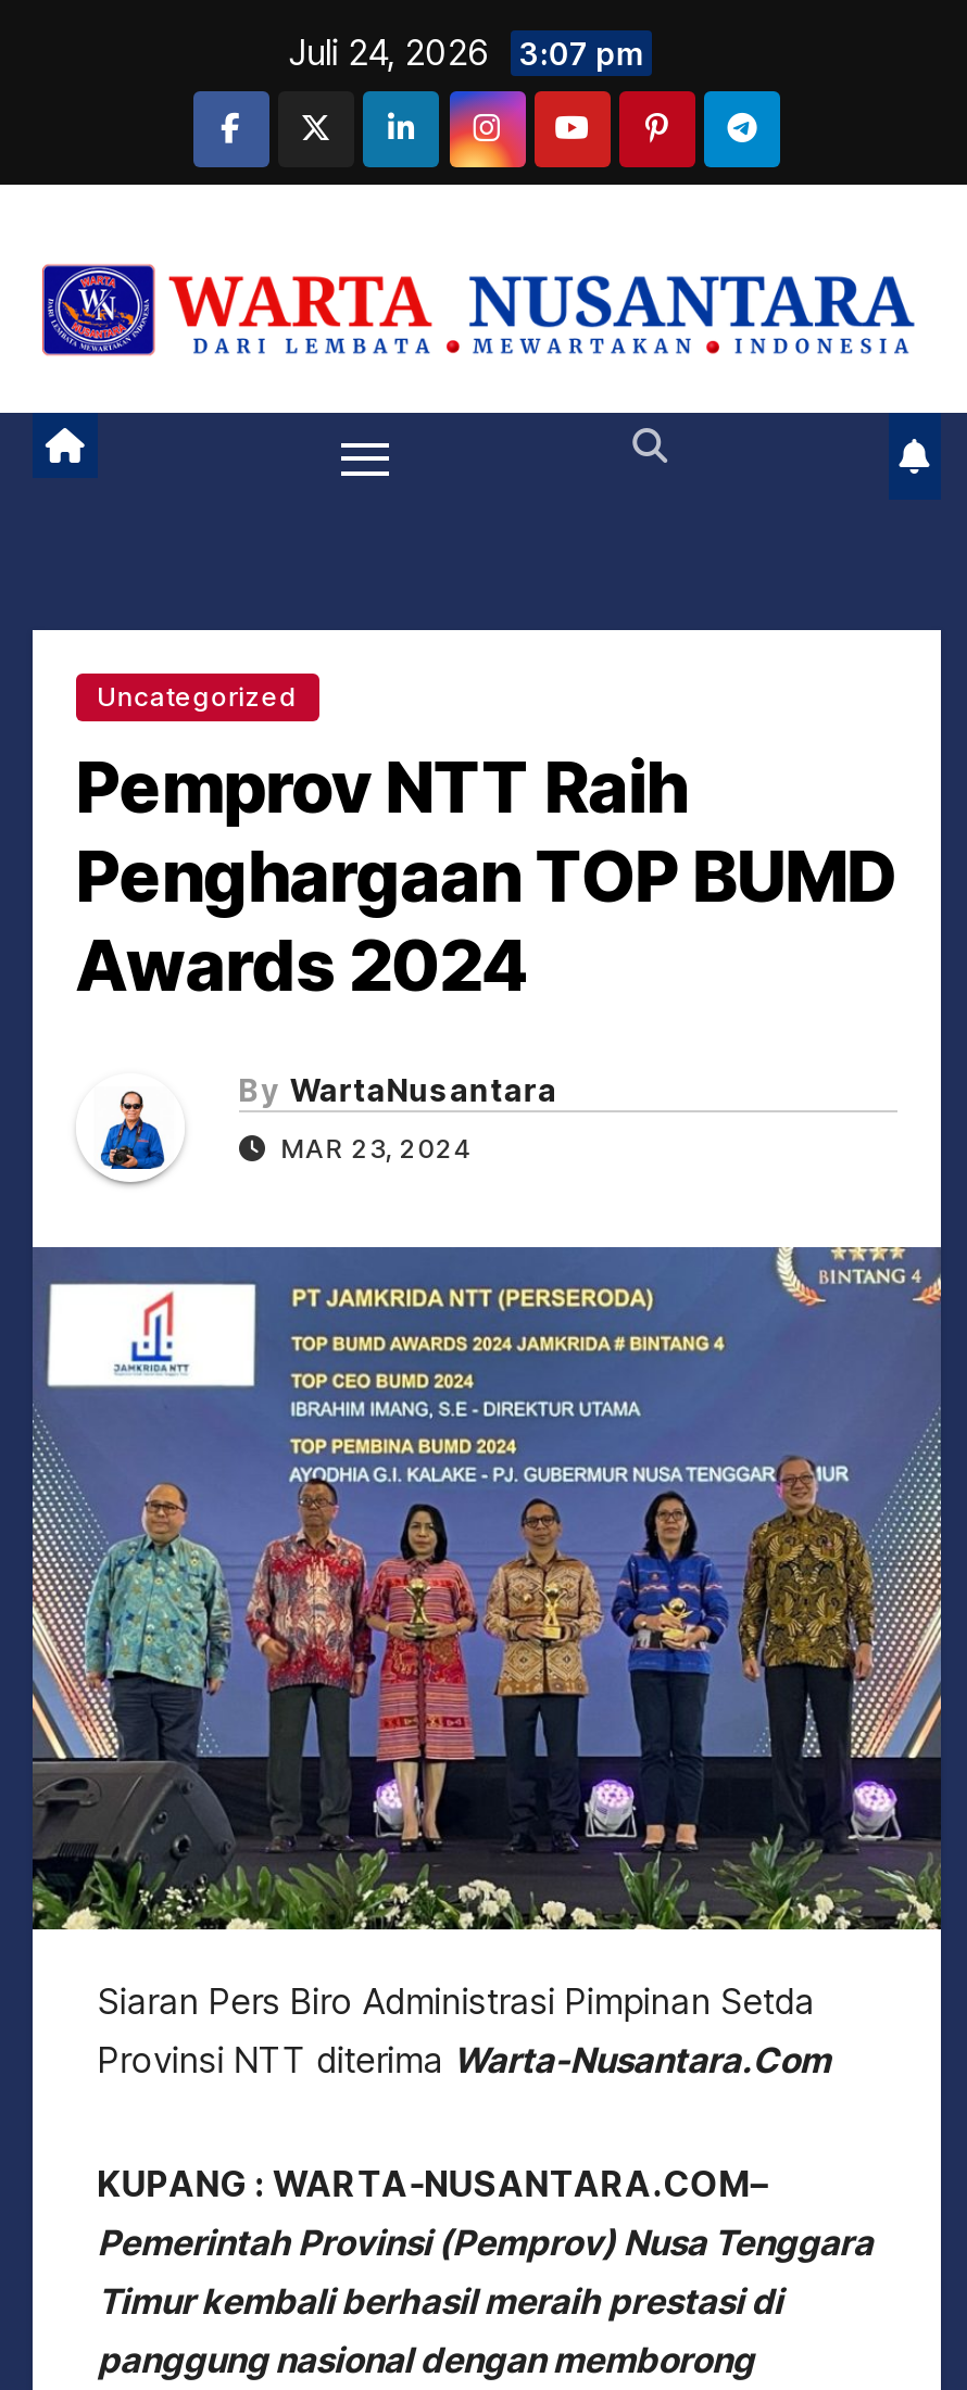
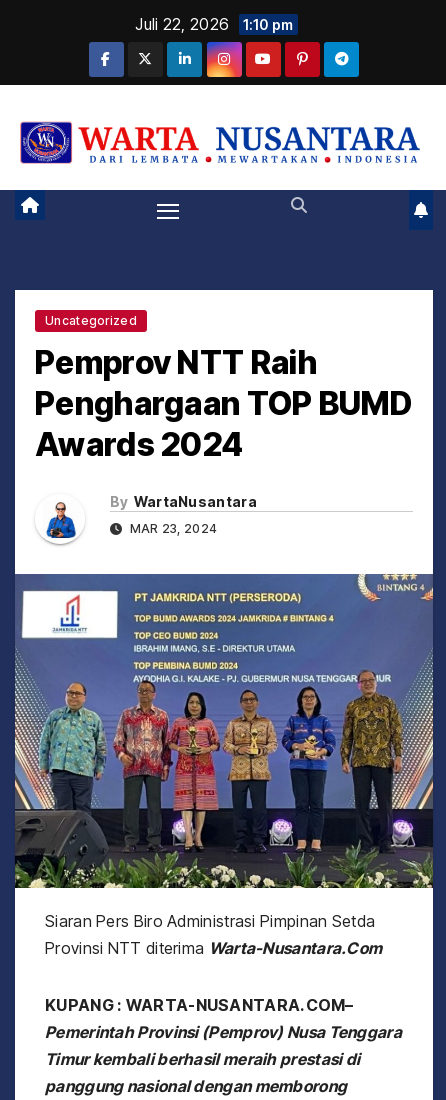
[289,30,644,74] Juli 24, 2026 3:07 pm -> [135,14,294,34] Juli 22, 2026 1:10 pm

